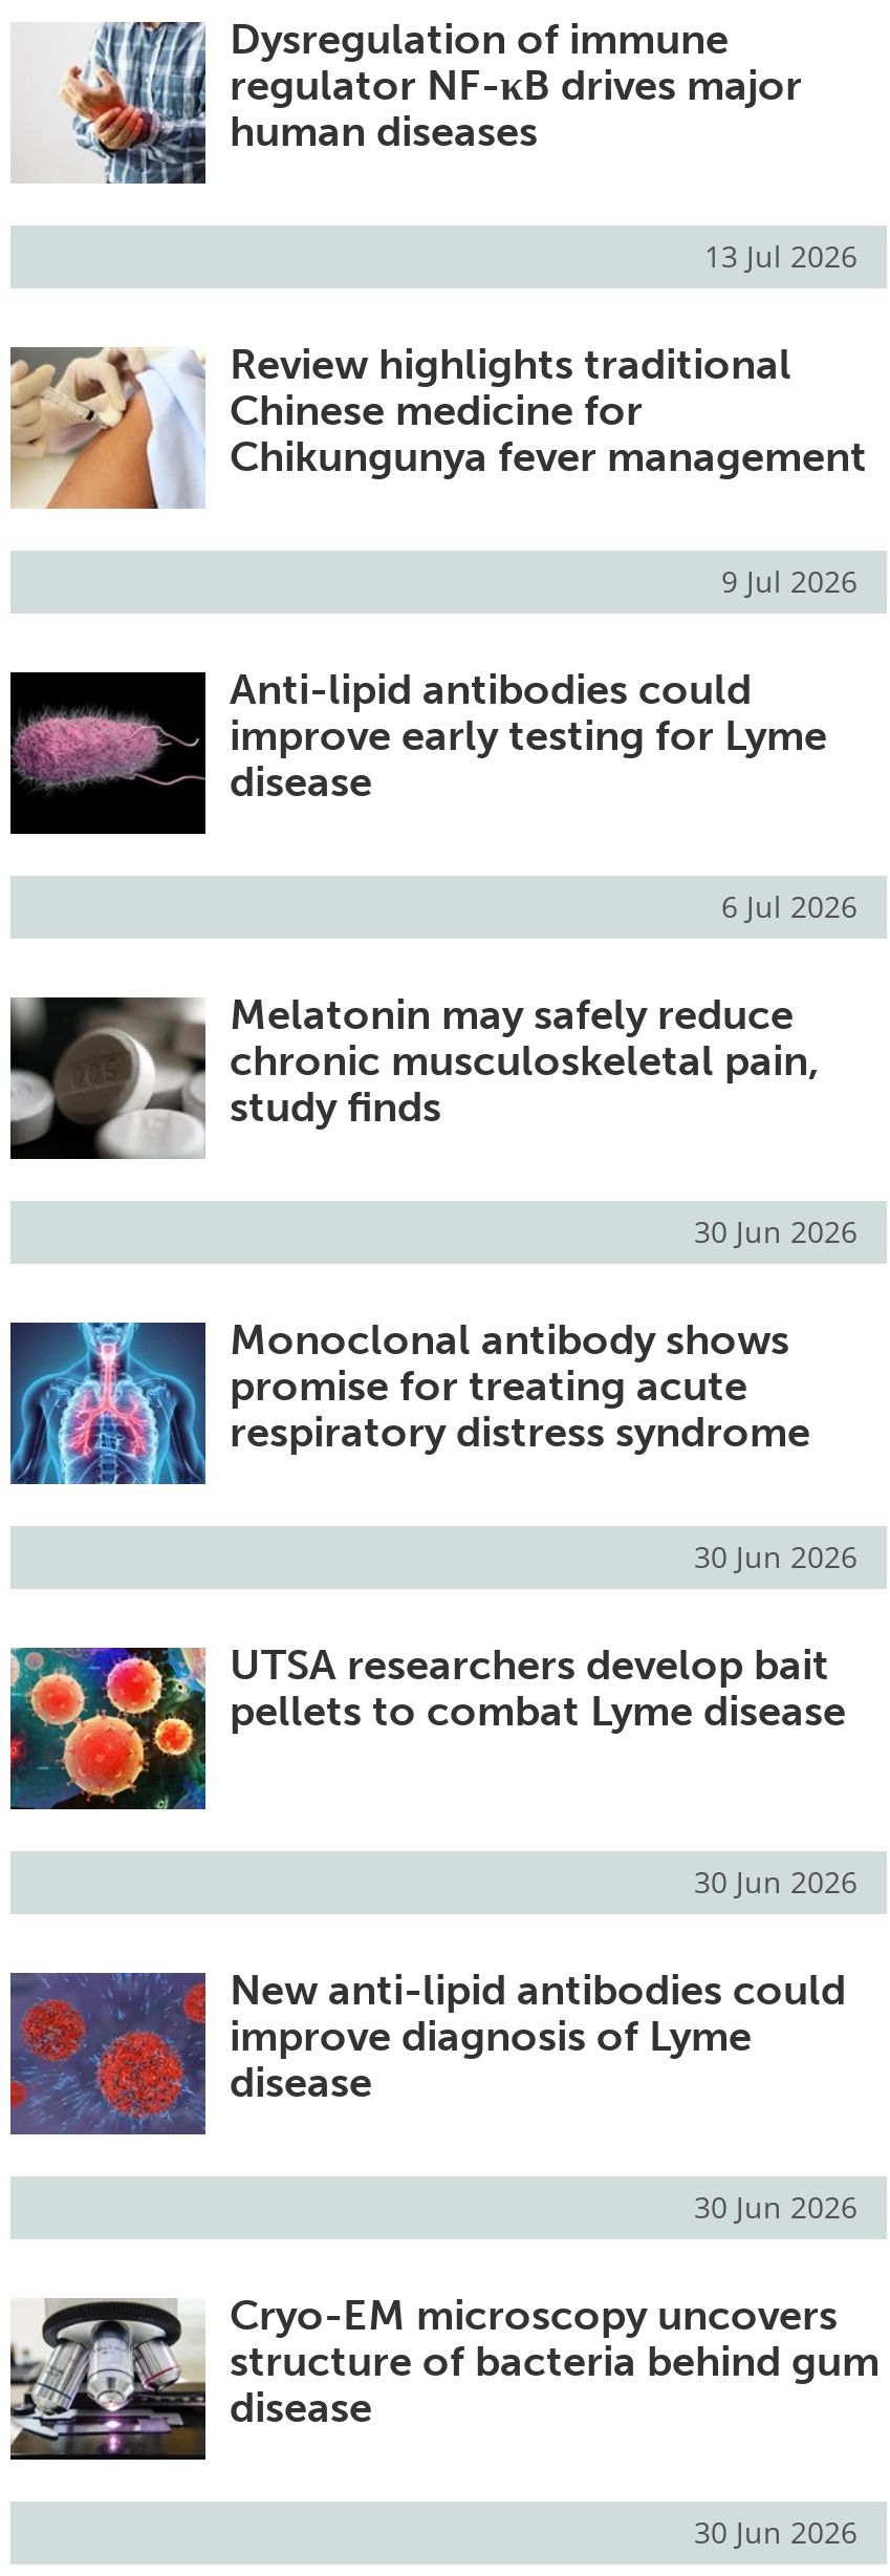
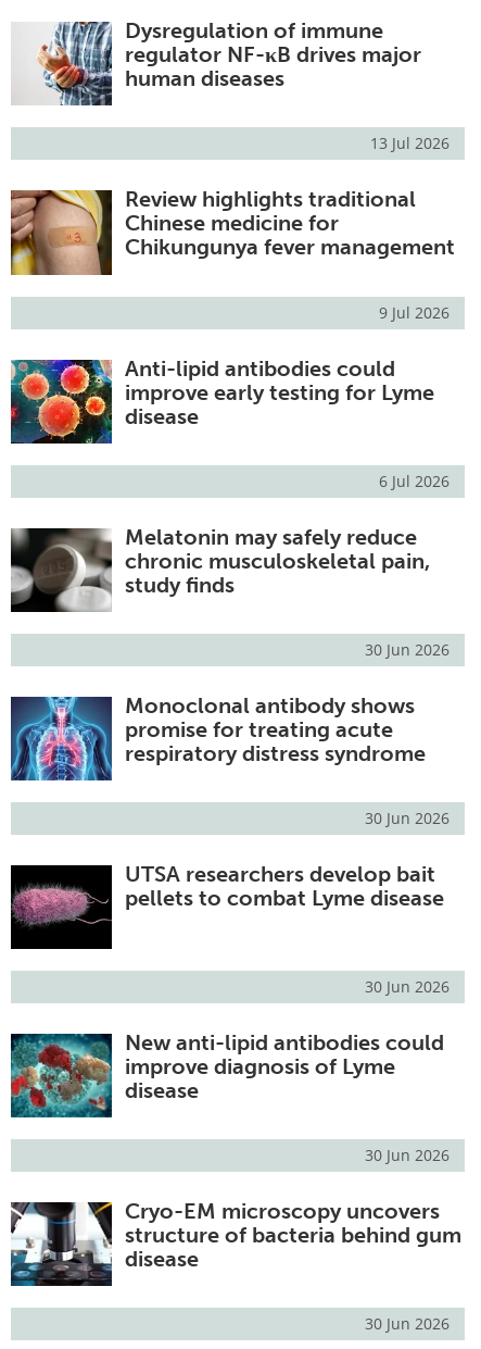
[10,345,205,511] [image] -> [11,189,113,276] [image]
moved [8,670,208,836] -> [10,864,113,950]: [image]
moved [8,1646,208,1811] -> [10,359,113,445]: [image]
[8,1973,208,2134] [image] -> [10,1034,113,1117] [image]
[8,2298,208,2462] [image] -> [10,1201,113,1287] [image]

